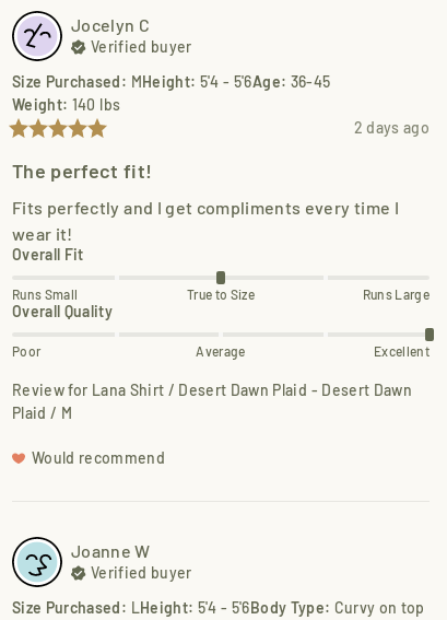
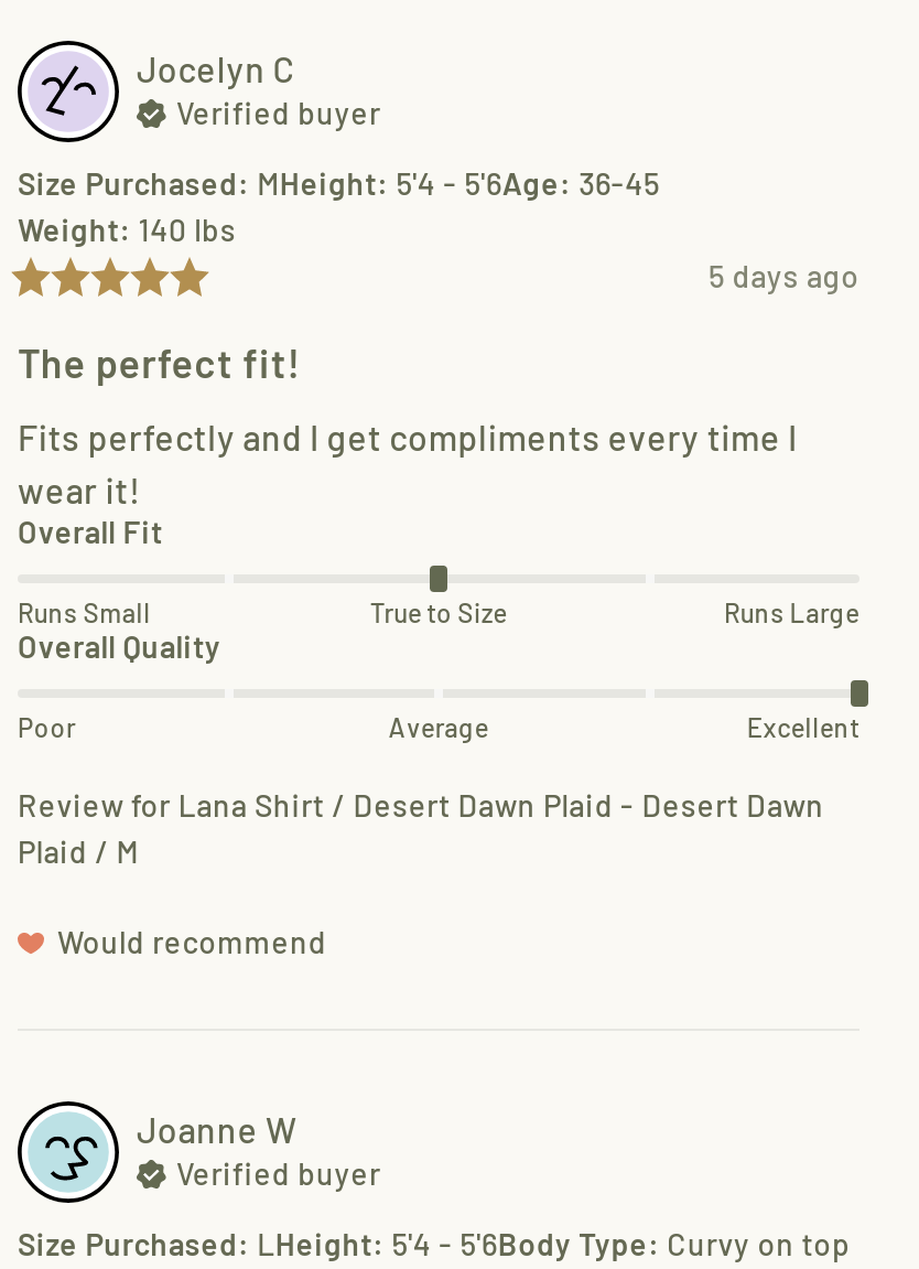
[354,118,430,137] 2 days ago -> [709,258,859,295] 5 days ago

